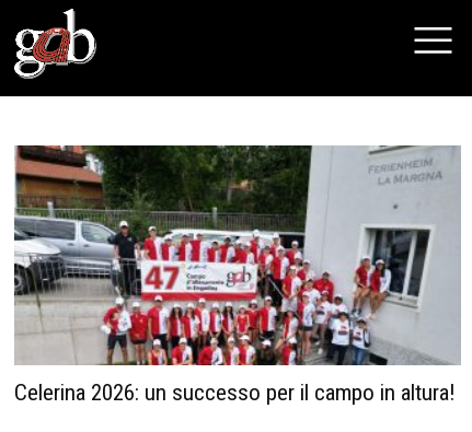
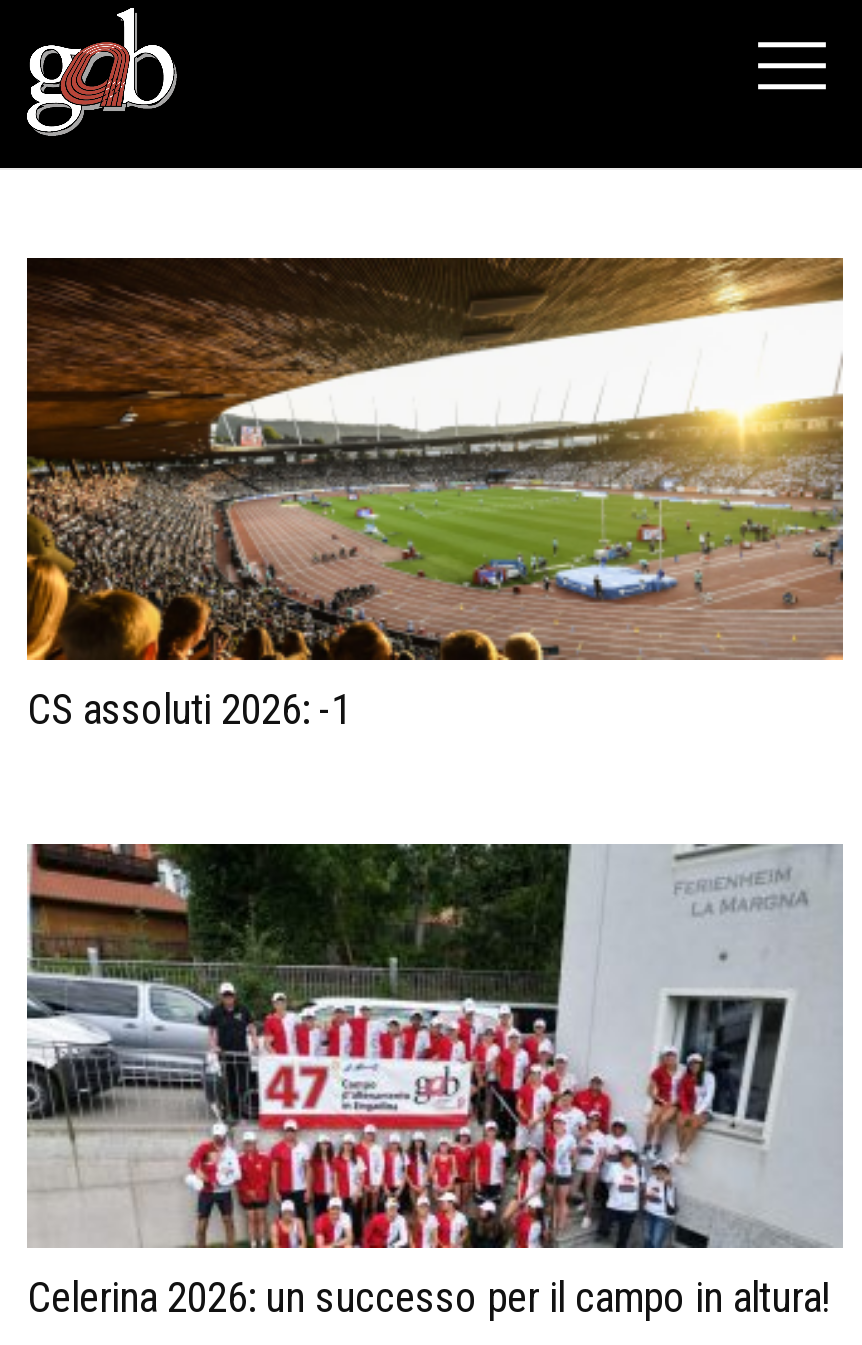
none -> [25,256,845,734] [image] | CS assoluti 2026: -1

